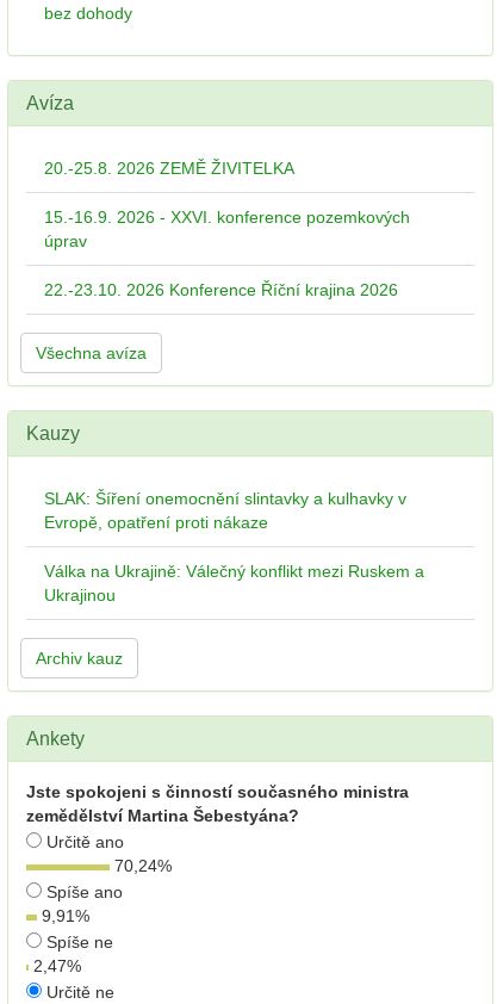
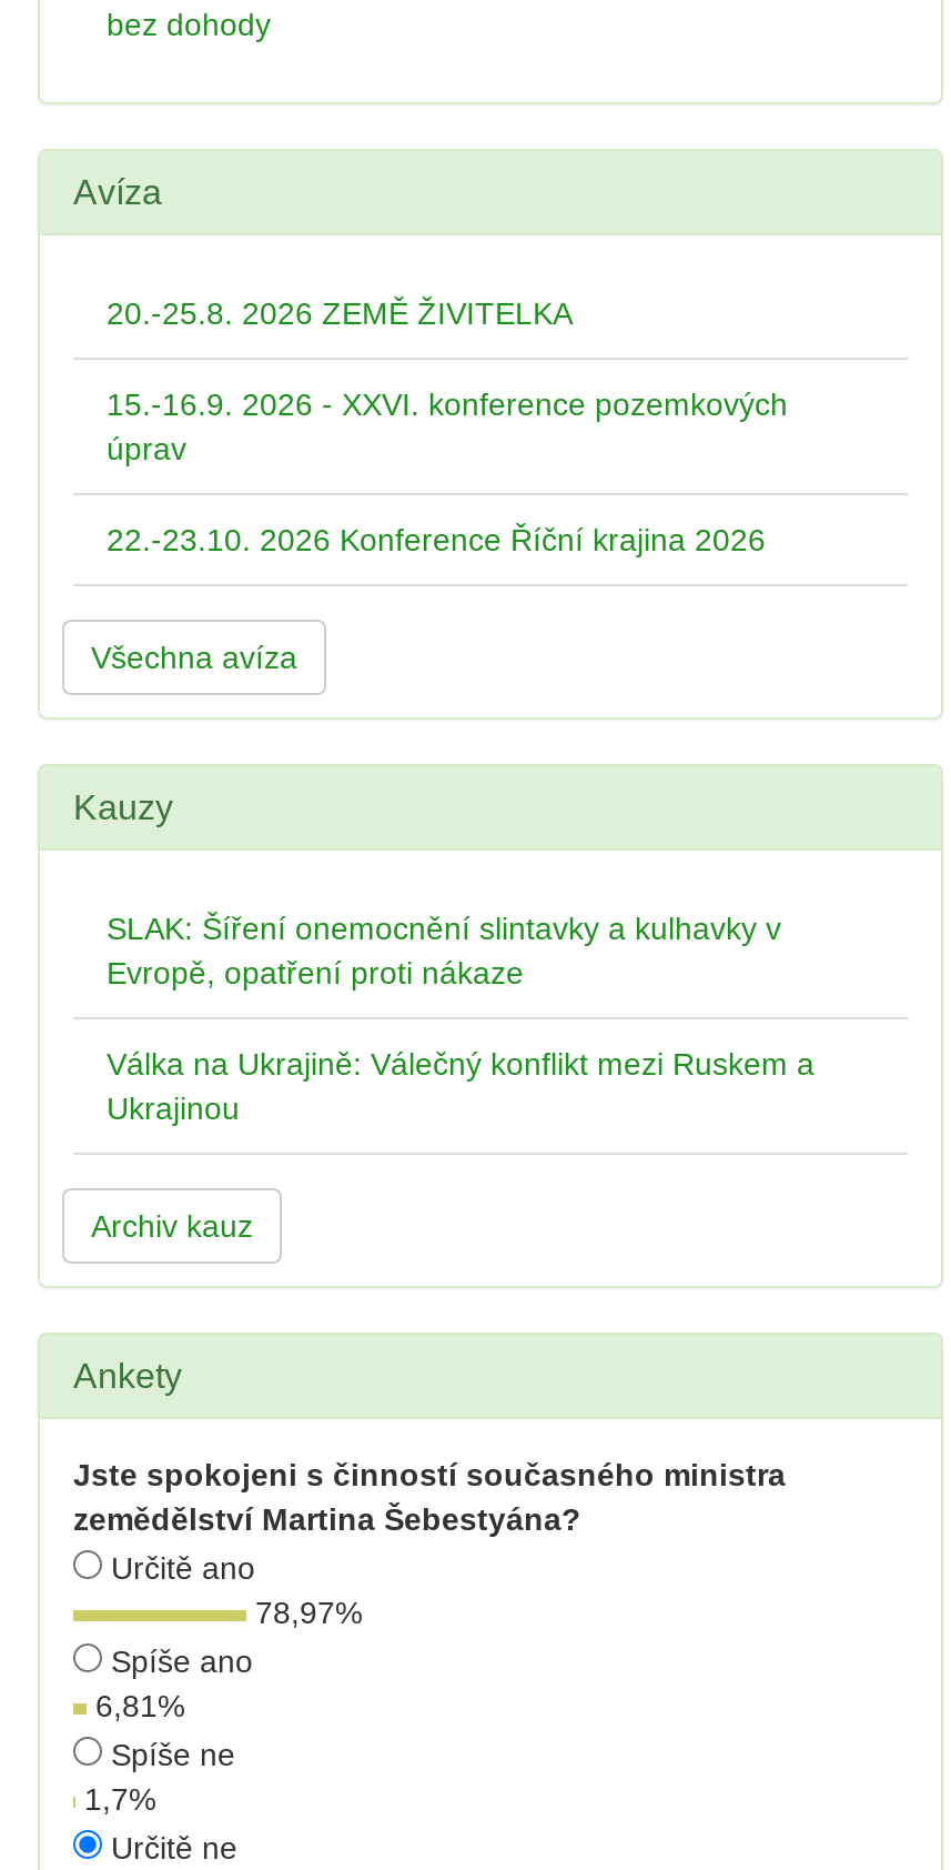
[110,857,172,876] 70,24% -> [246,1595,362,1631] 78,97%
[37,907,89,926] 9,91% -> [87,1689,184,1724] 6,81%
[29,957,81,976] 2,47% -> [75,1782,155,1817] 1,7%

